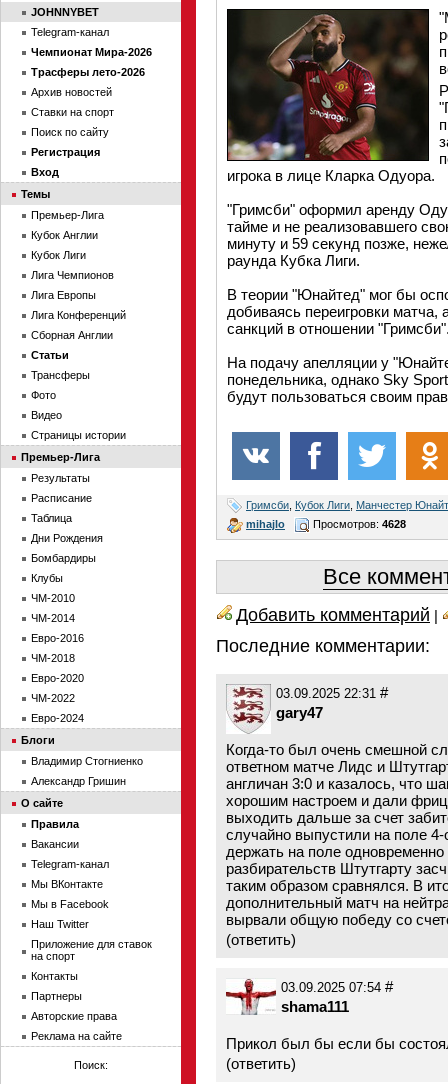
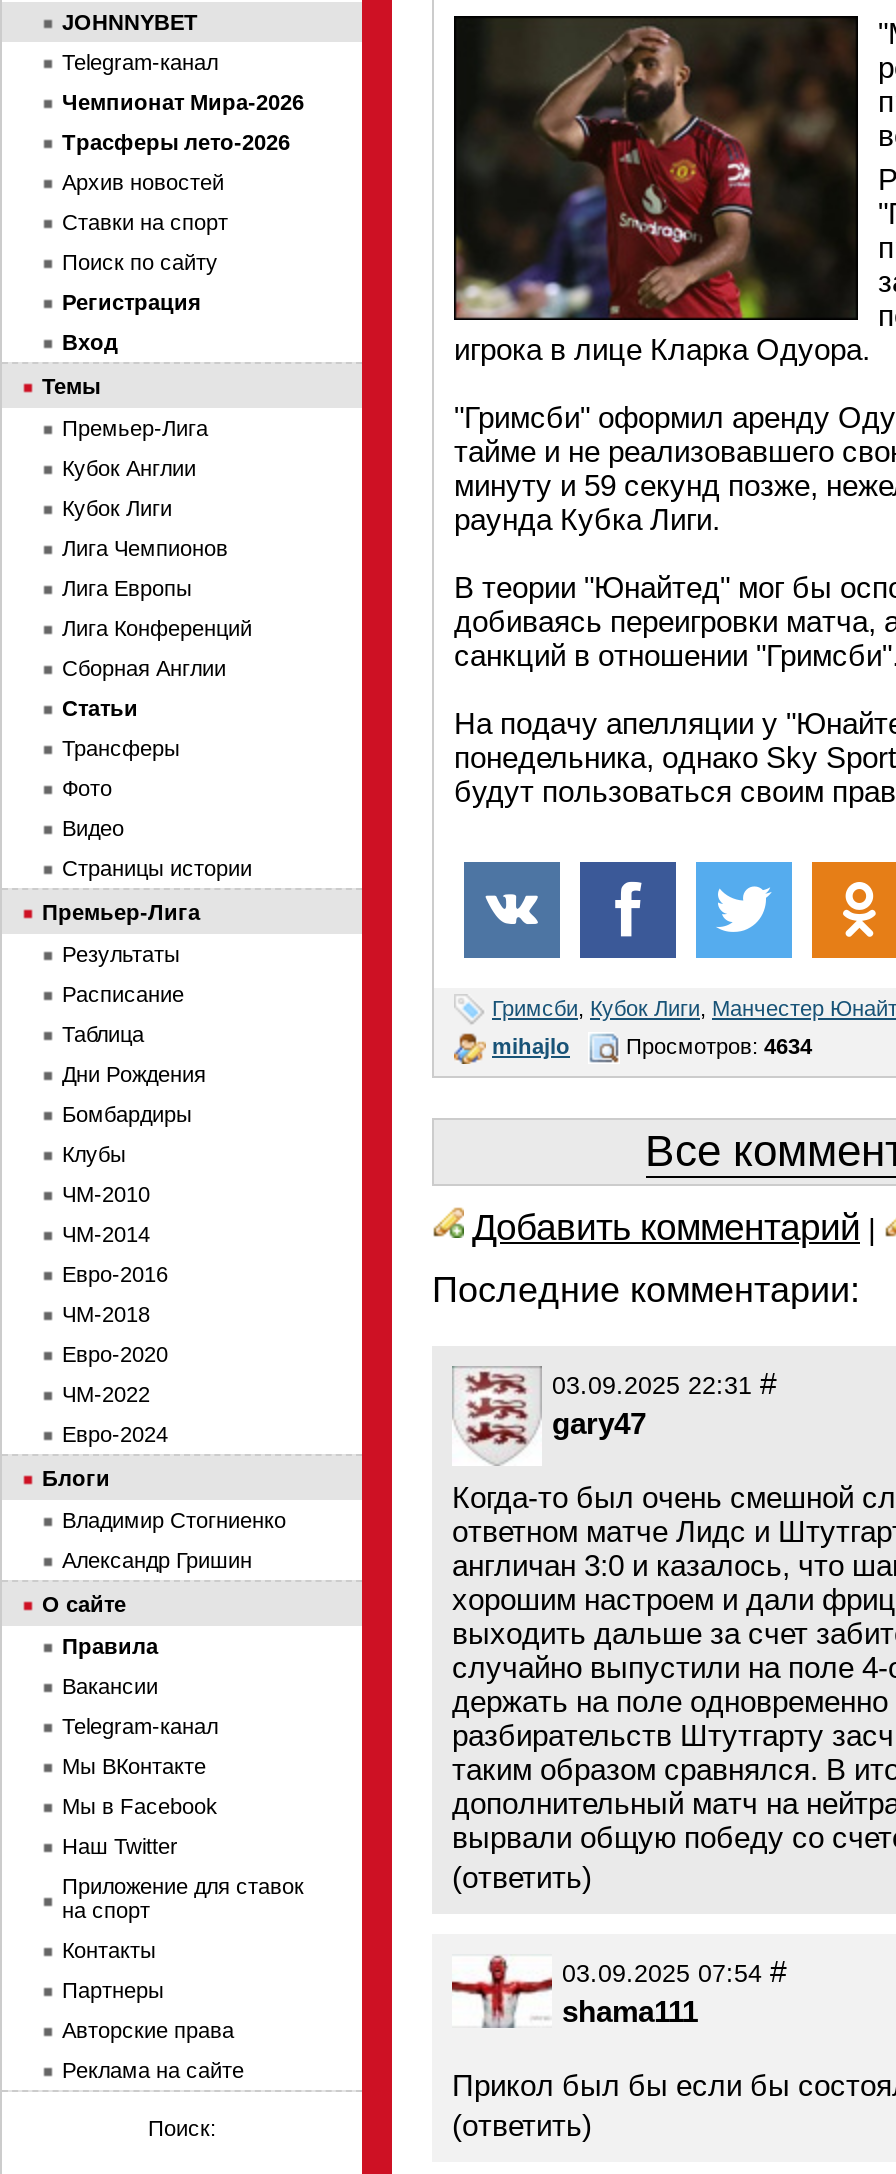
[310,518,406,530] Просмотров: 4628 -> [620,1034,812,1058] Просмотров: 4634

